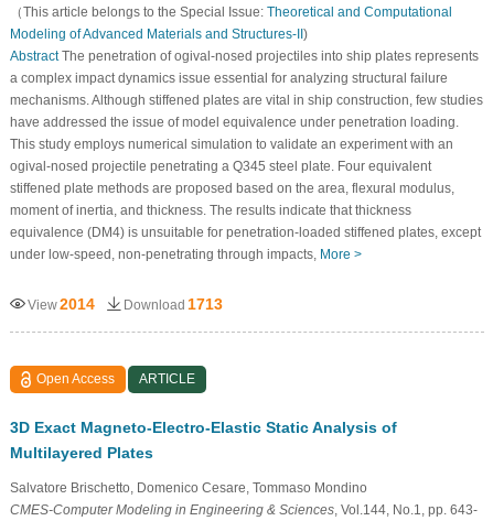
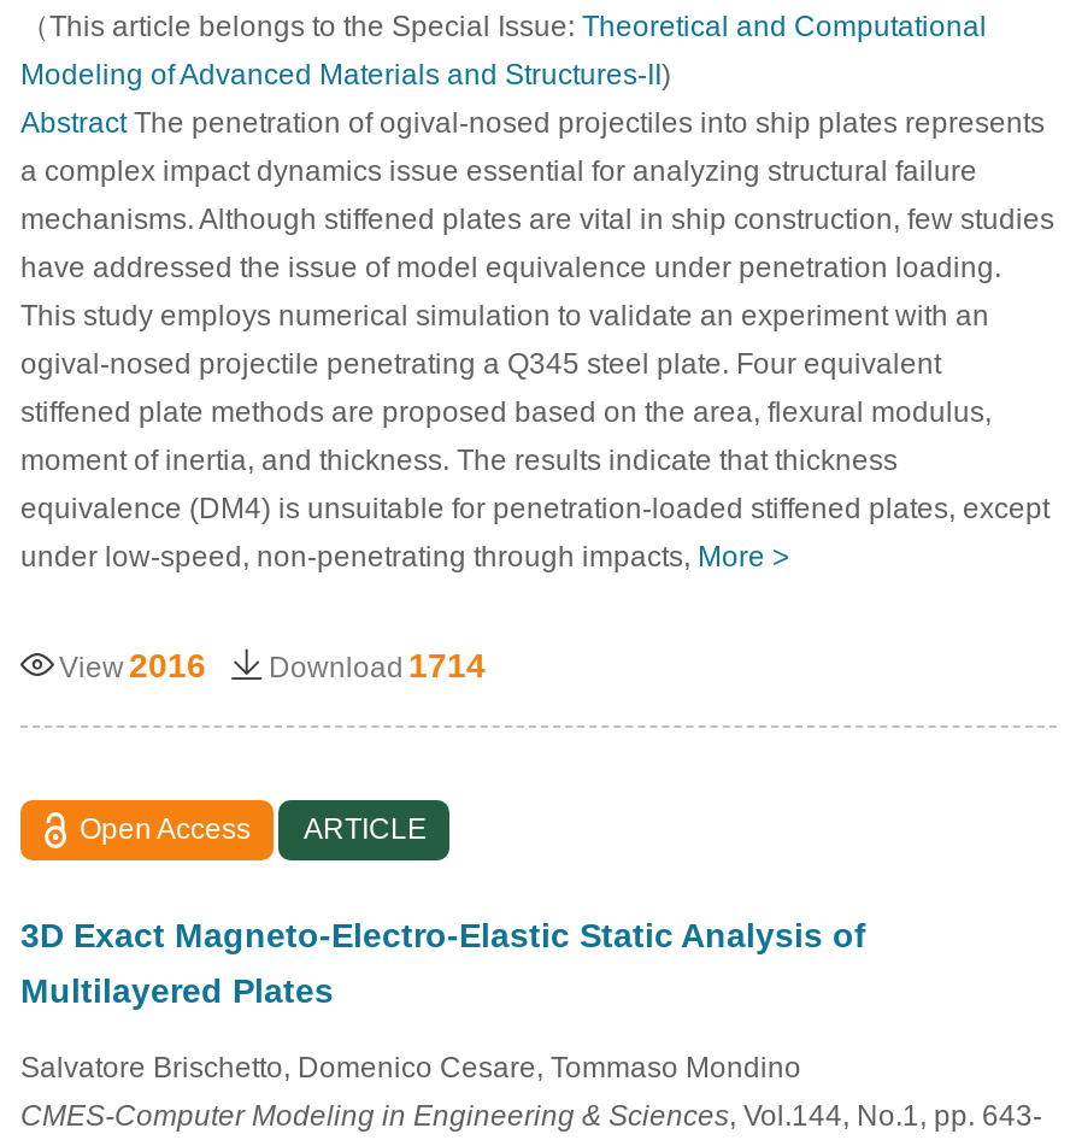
[28,295,95,312] View 2014 -> [59,645,206,683] View 2016
[124,295,223,312] Download 1713 -> [269,645,486,683] Download 1714

